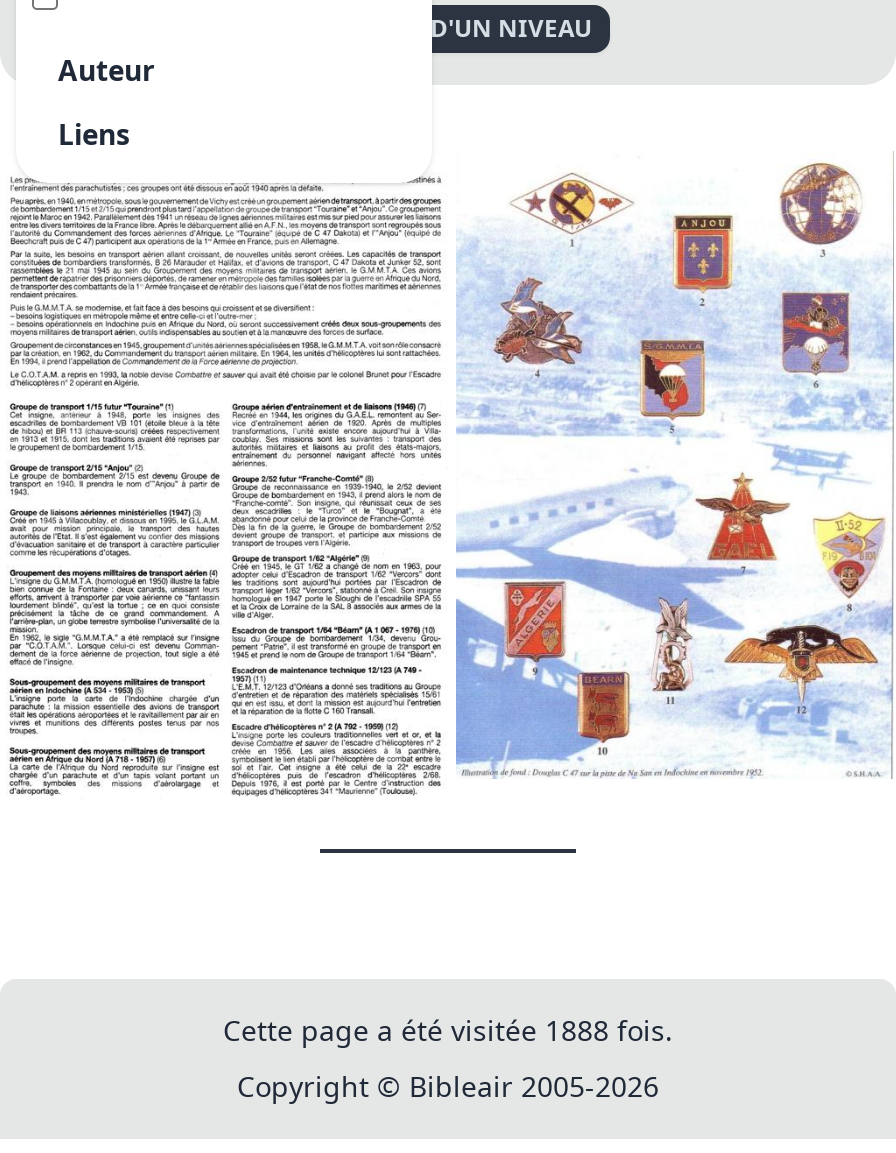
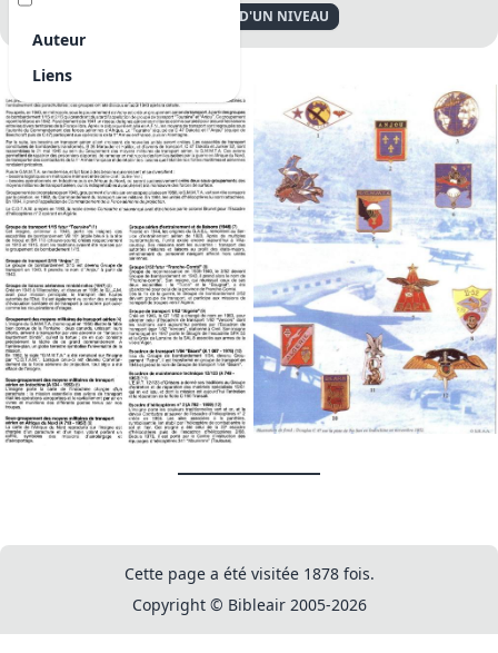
[223,1011,673,1049] Cette page a été visitée 1888 fois. -> [124,563,374,584] Cette page a été visitée 1878 fois.

